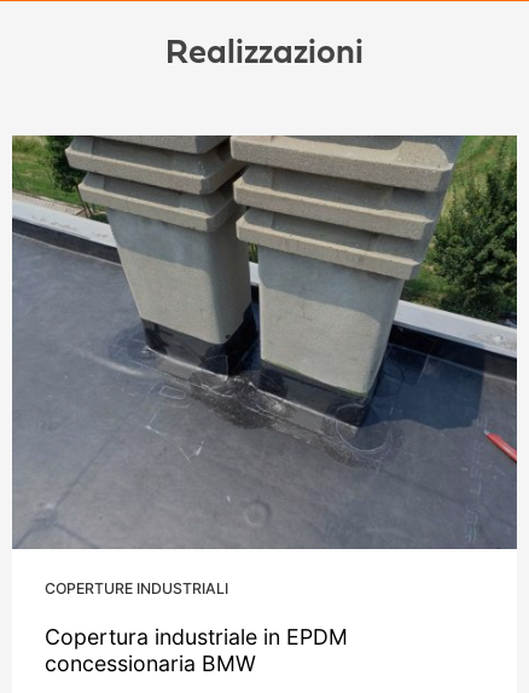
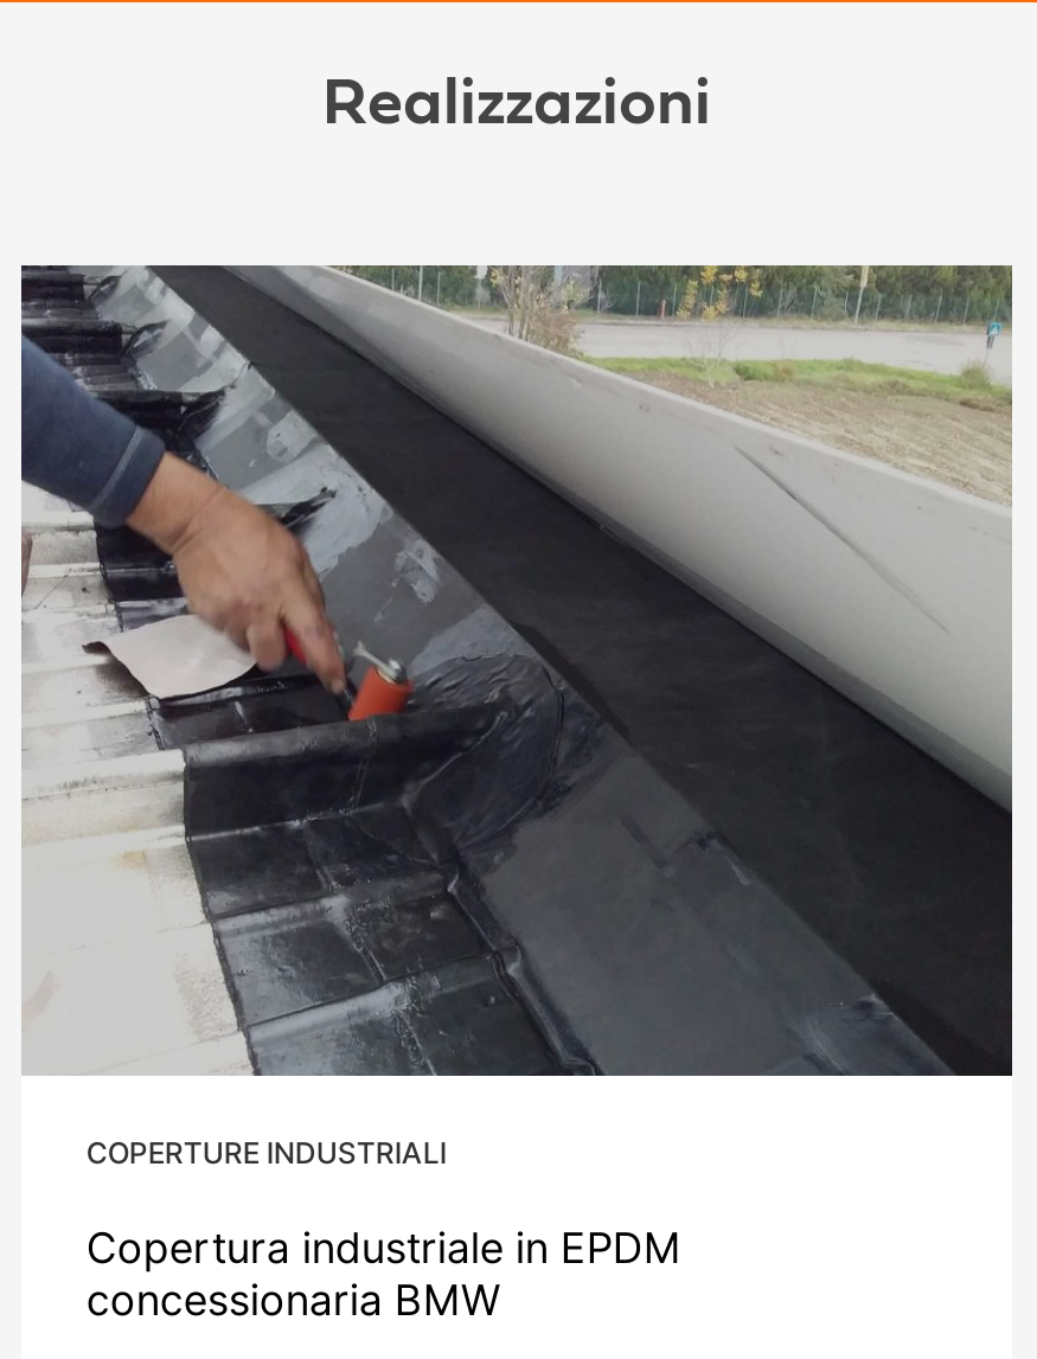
[12,134,518,549] [image] -> [21,263,1014,1076] [image]

